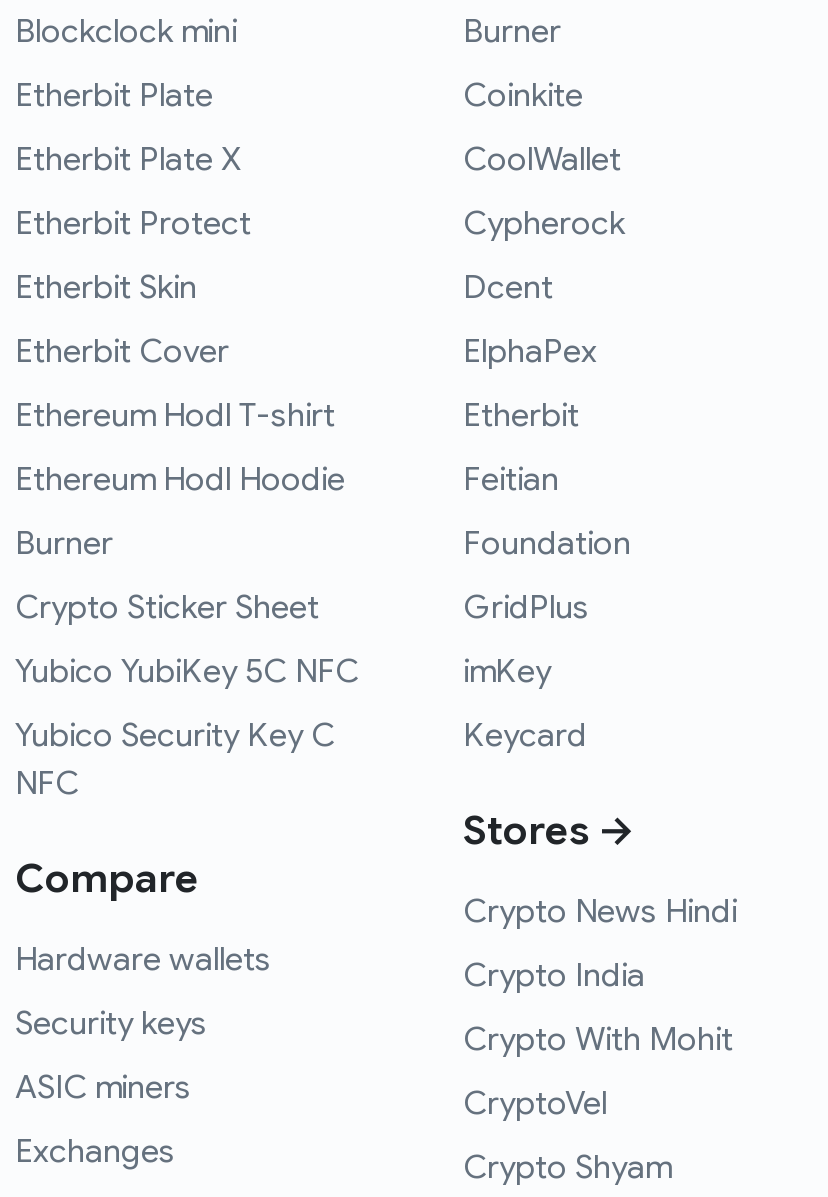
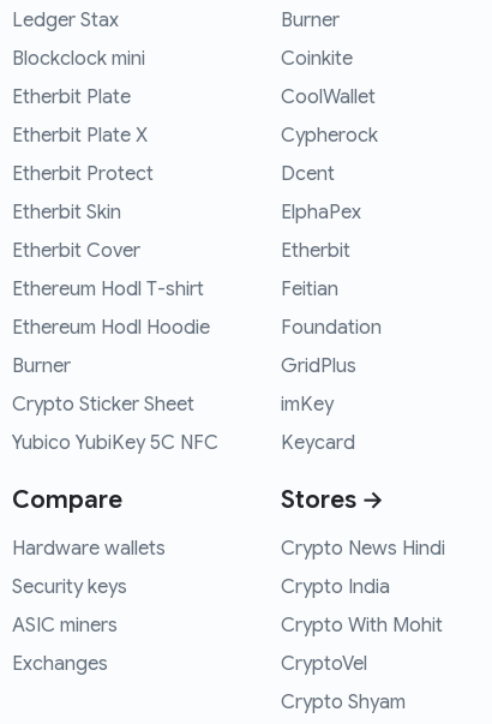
moved [15,13,359,693] -> [12,47,218,455]: Blockclock mini | Etherbit Plate | Etherbit Plate X | ... | Crypto Sticker Sheet | Yubico YubiKey 5C NFC
none -> [12,9,119,33] Ledger Stax
[15,717,335,805] Yubico Security Key C | NFC -> none
moved [15,855,271,1173] -> [12,485,166,676]: Compare | Hardware wallets | Security keys | ASIC miners | Exchanges

